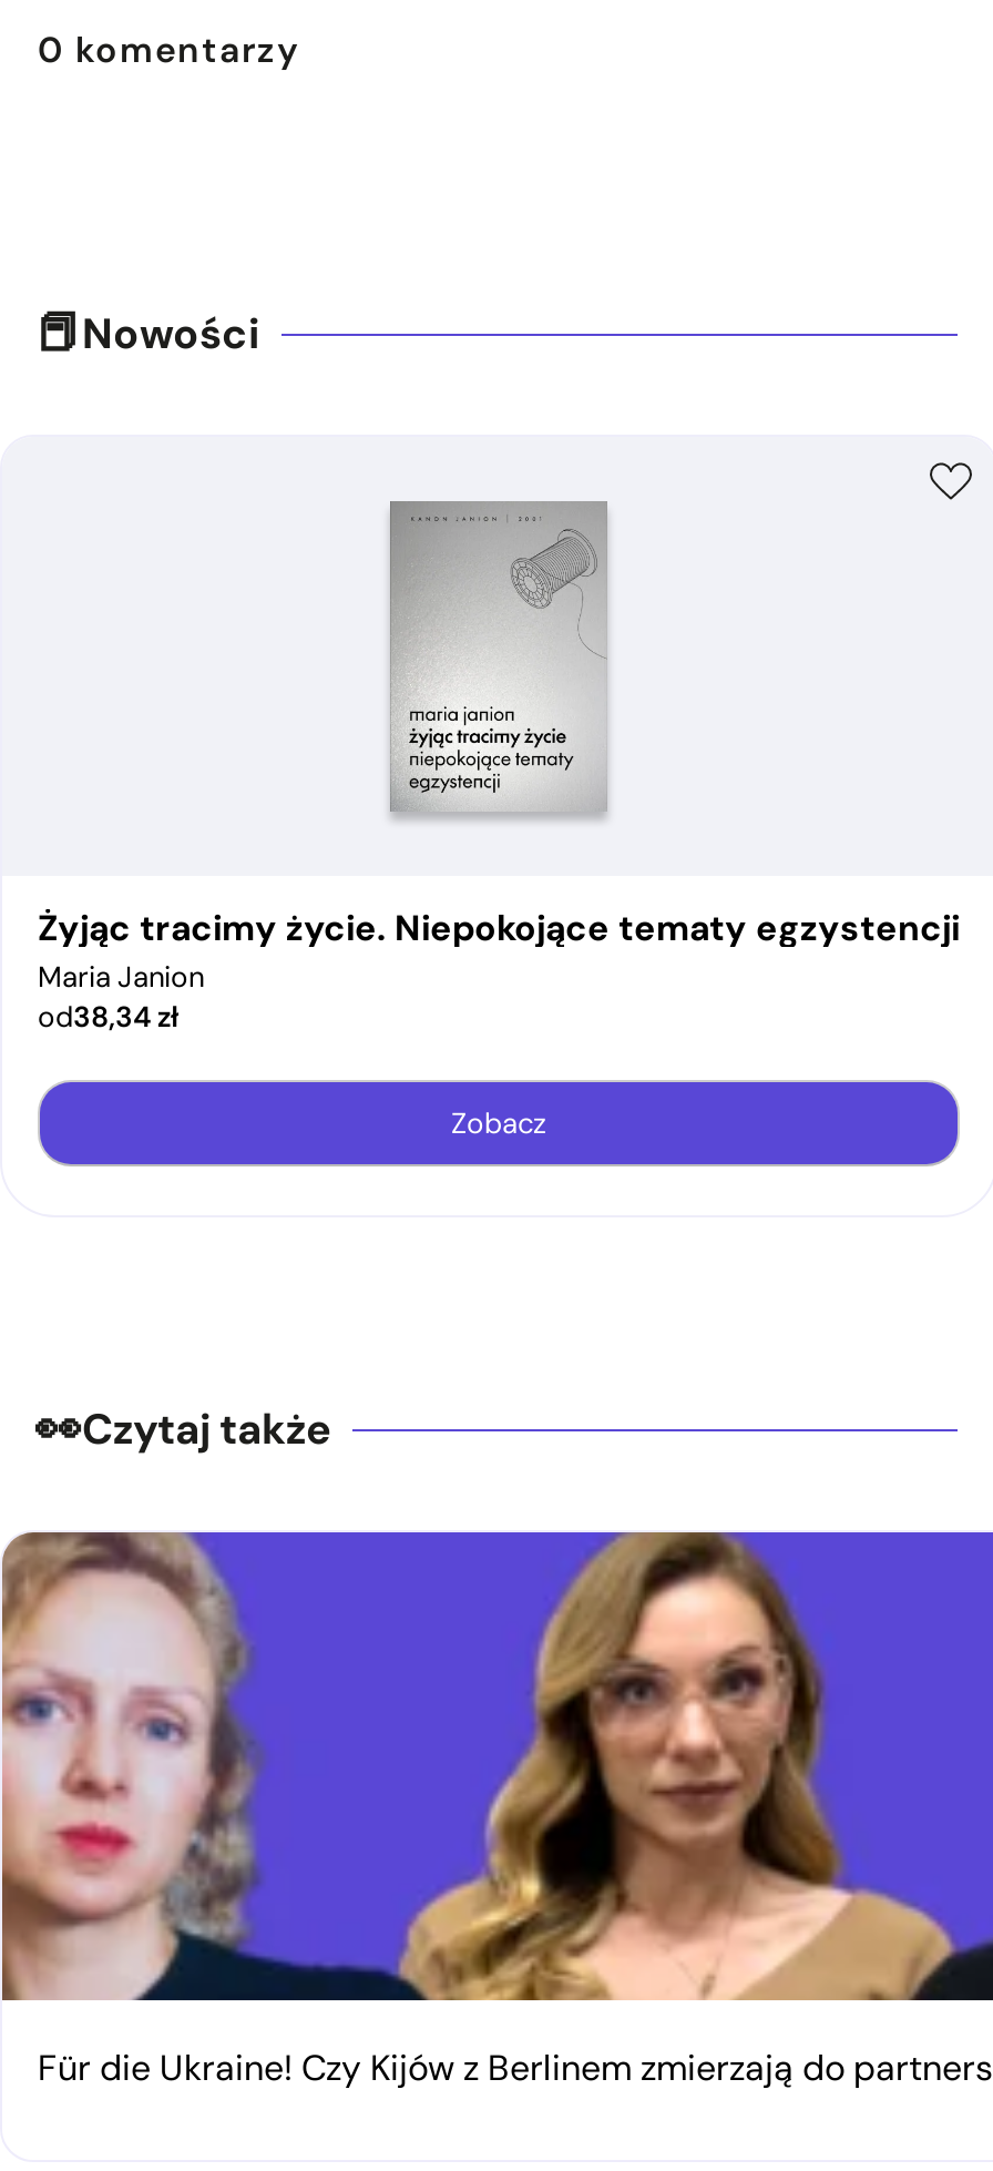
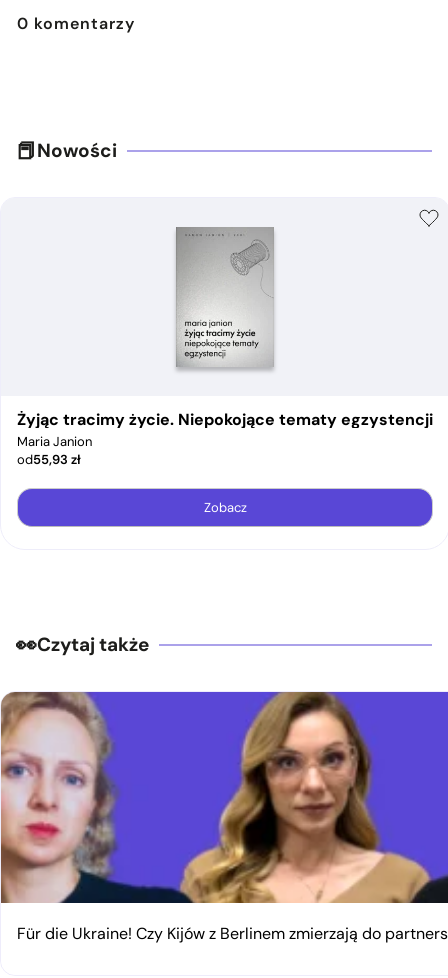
[38,999,180,1036] od38,34 zł -> [17,451,81,468] od55,93 zł

